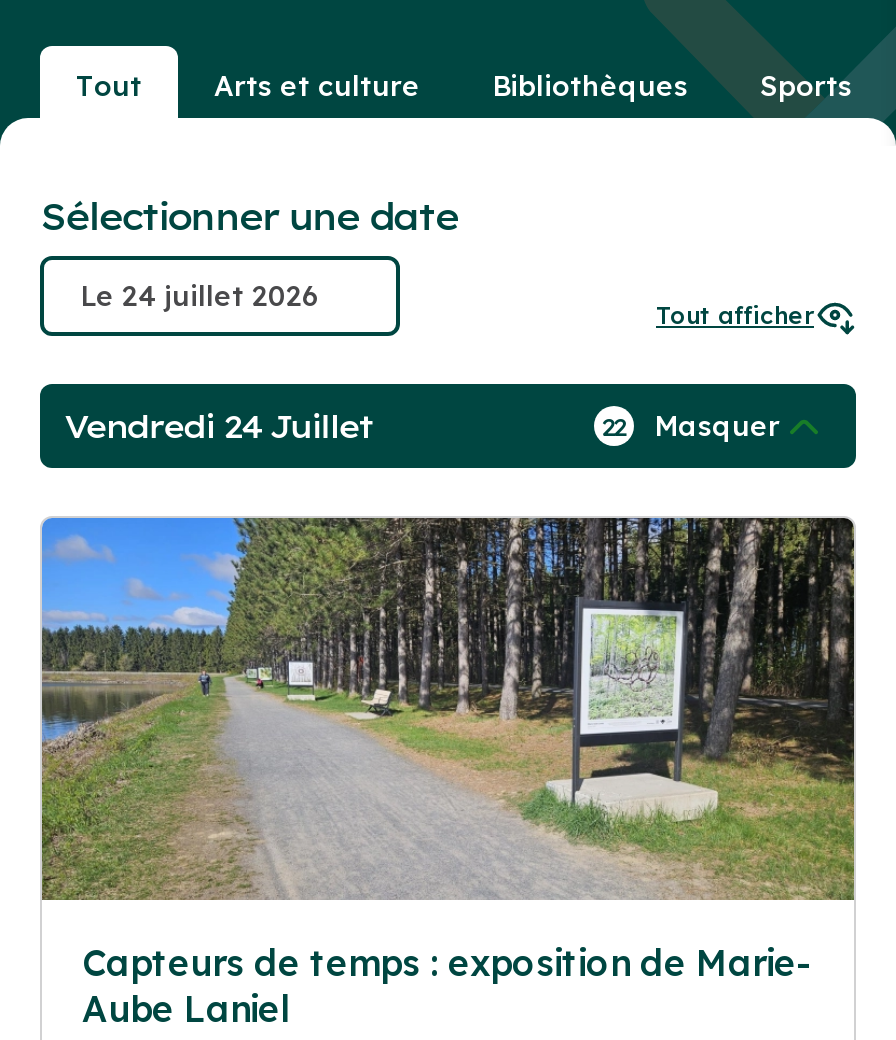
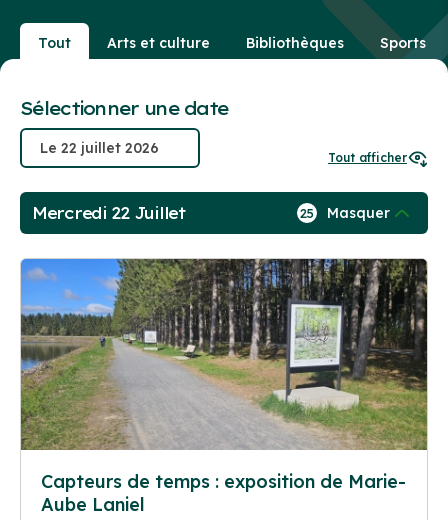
[64,406,373,446] Vendredi 24 Juillet -> [32,203,186,223] Mercredi 22 Juillet
[602,408,780,444] 22 Masquer -> [300,204,390,222] 25 Masquer

